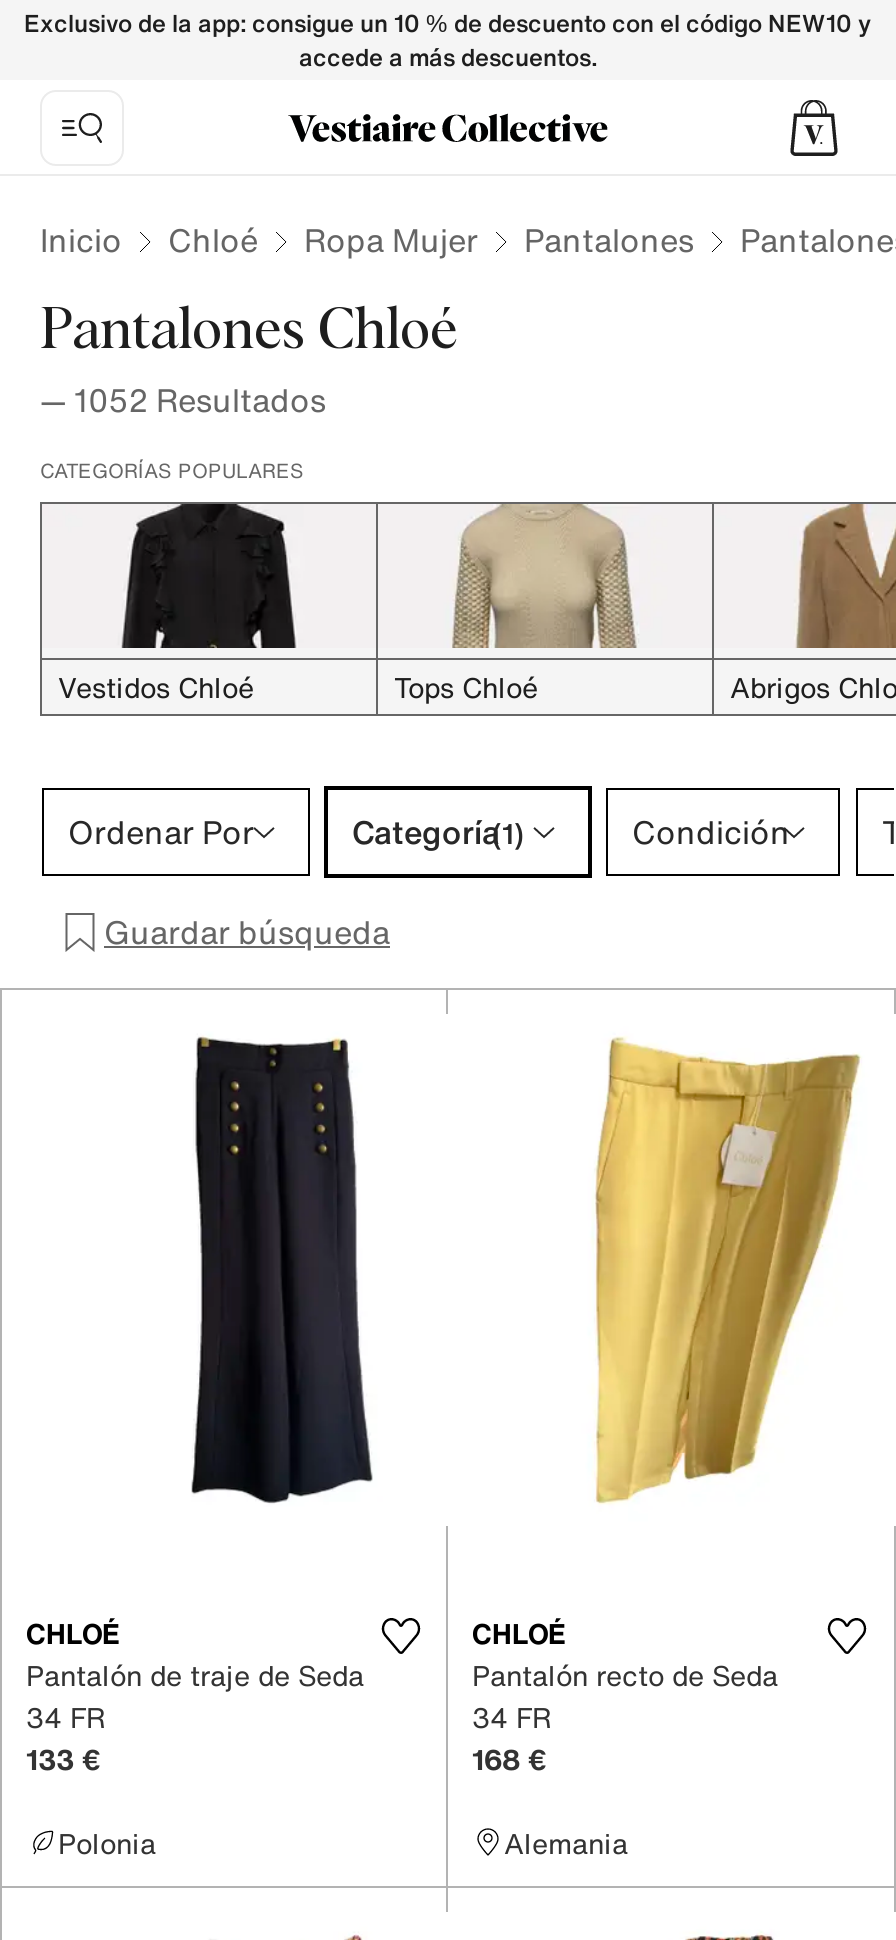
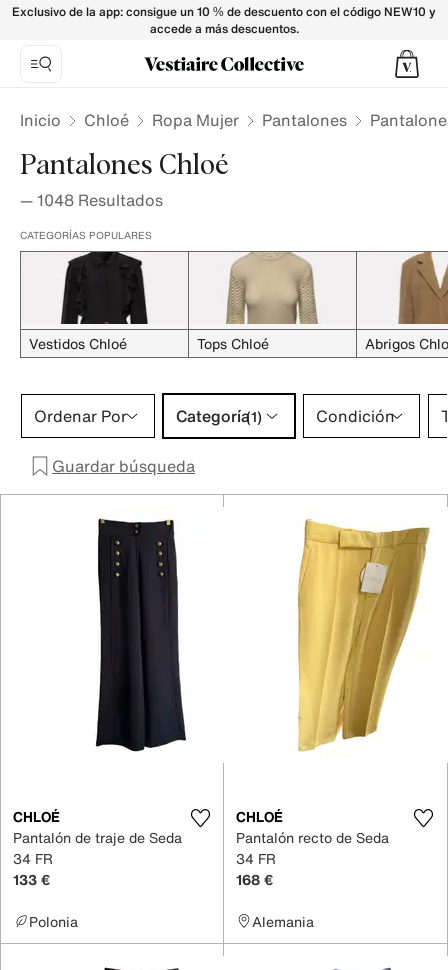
[40,376,326,424] — 1052 Resultados -> [20,188,163,212] — 1048 Resultados

